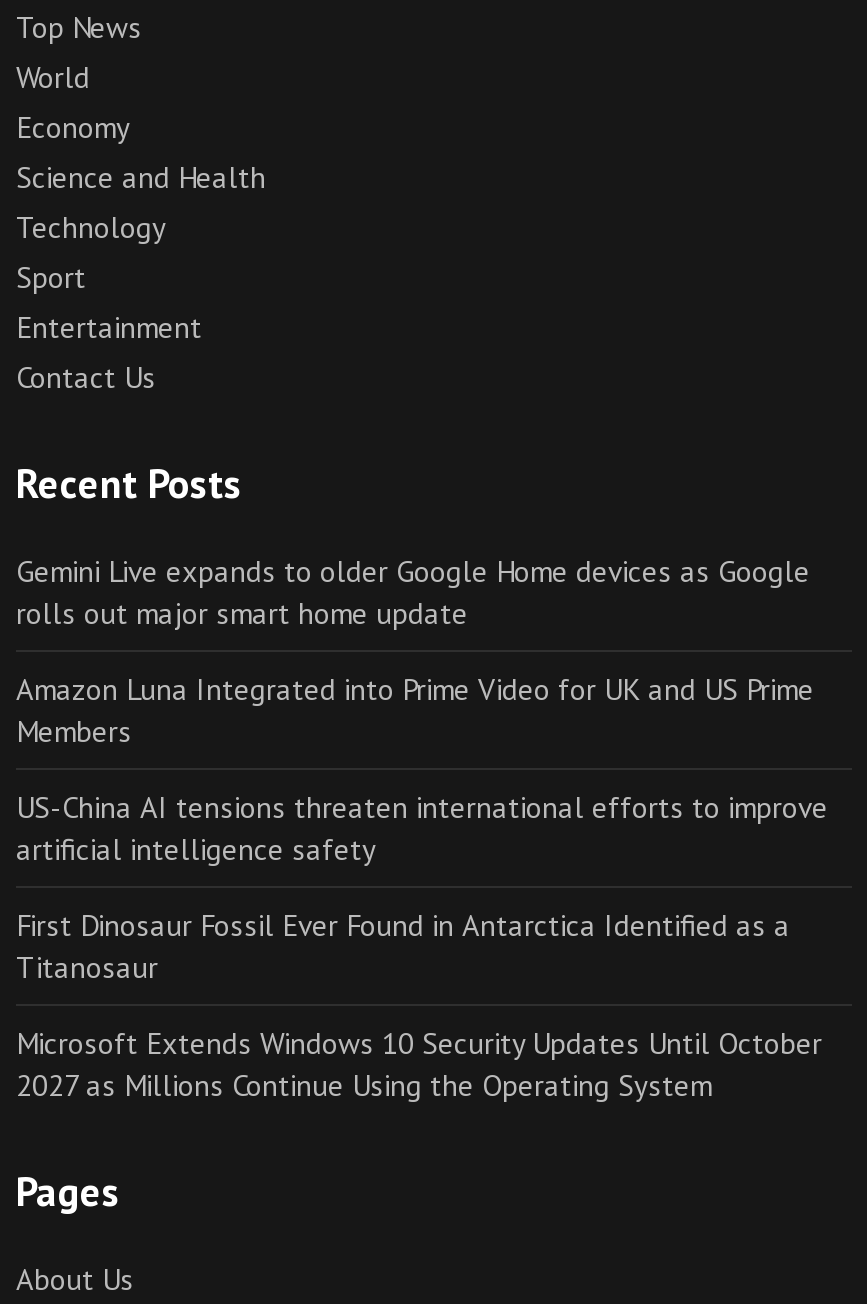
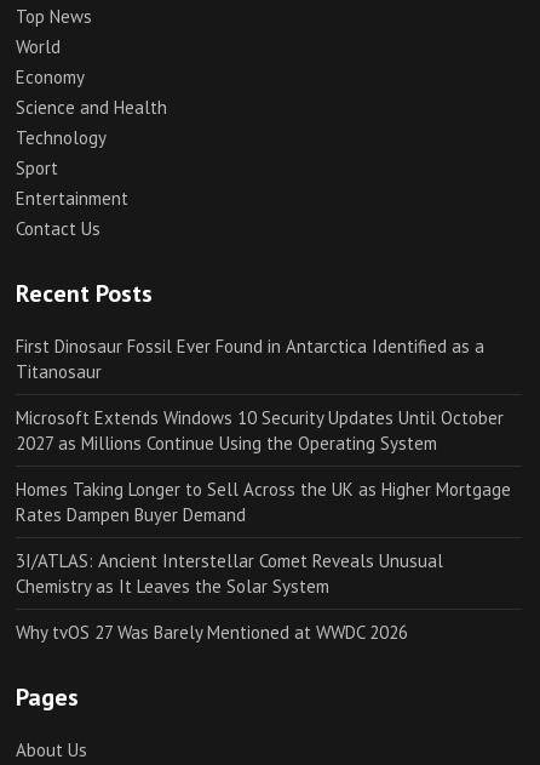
[16,553,828,869] Gemini Live expands to older Google Home devices as Google | rolls out major smart home update | Amazon Luna Integrated into Prime Video for UK and US Prime | Members | US-China AI tensions threaten international efforts to improve | artificial intelligence safety -> none
moved [16,907,822,1105] -> [16,335,504,455]: First Dinosaur Fossil Ever Found in Antarctica Identified as a | Titanosaur | Microsoft Extends Windows 10 Security Updates Until October | 2027 as Millions Continue Using the Operating System
none -> [16,478,511,644] Homes Taking Longer to Sell Across the UK as Higher Mortgage | Rates Dampen Buyer Demand | 3I/ATLAS: Ancient Interstellar Comet Reveals Unusual | Chemistry as It Leaves the Solar System | Why tvOS 27 Was Barely Mentioned at WWDC 2026

